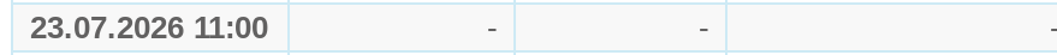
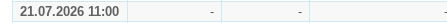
[30,11,268,46] 23.07.2026 11:00 -> [20,4,119,19] 21.07.2026 11:00

